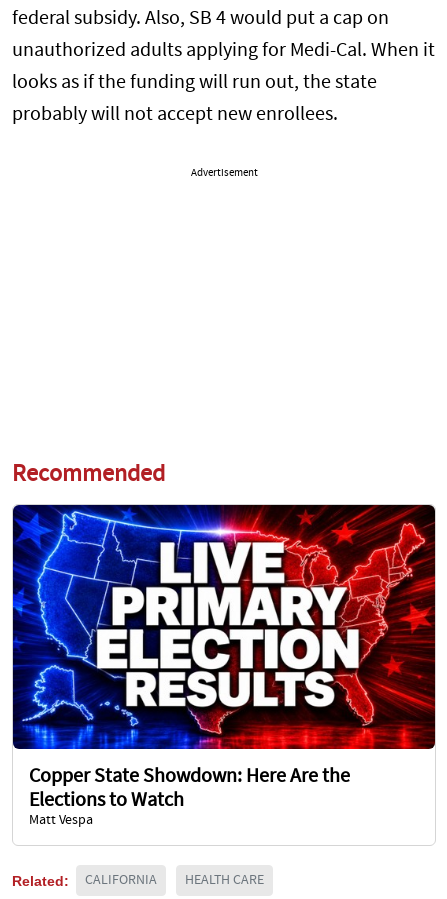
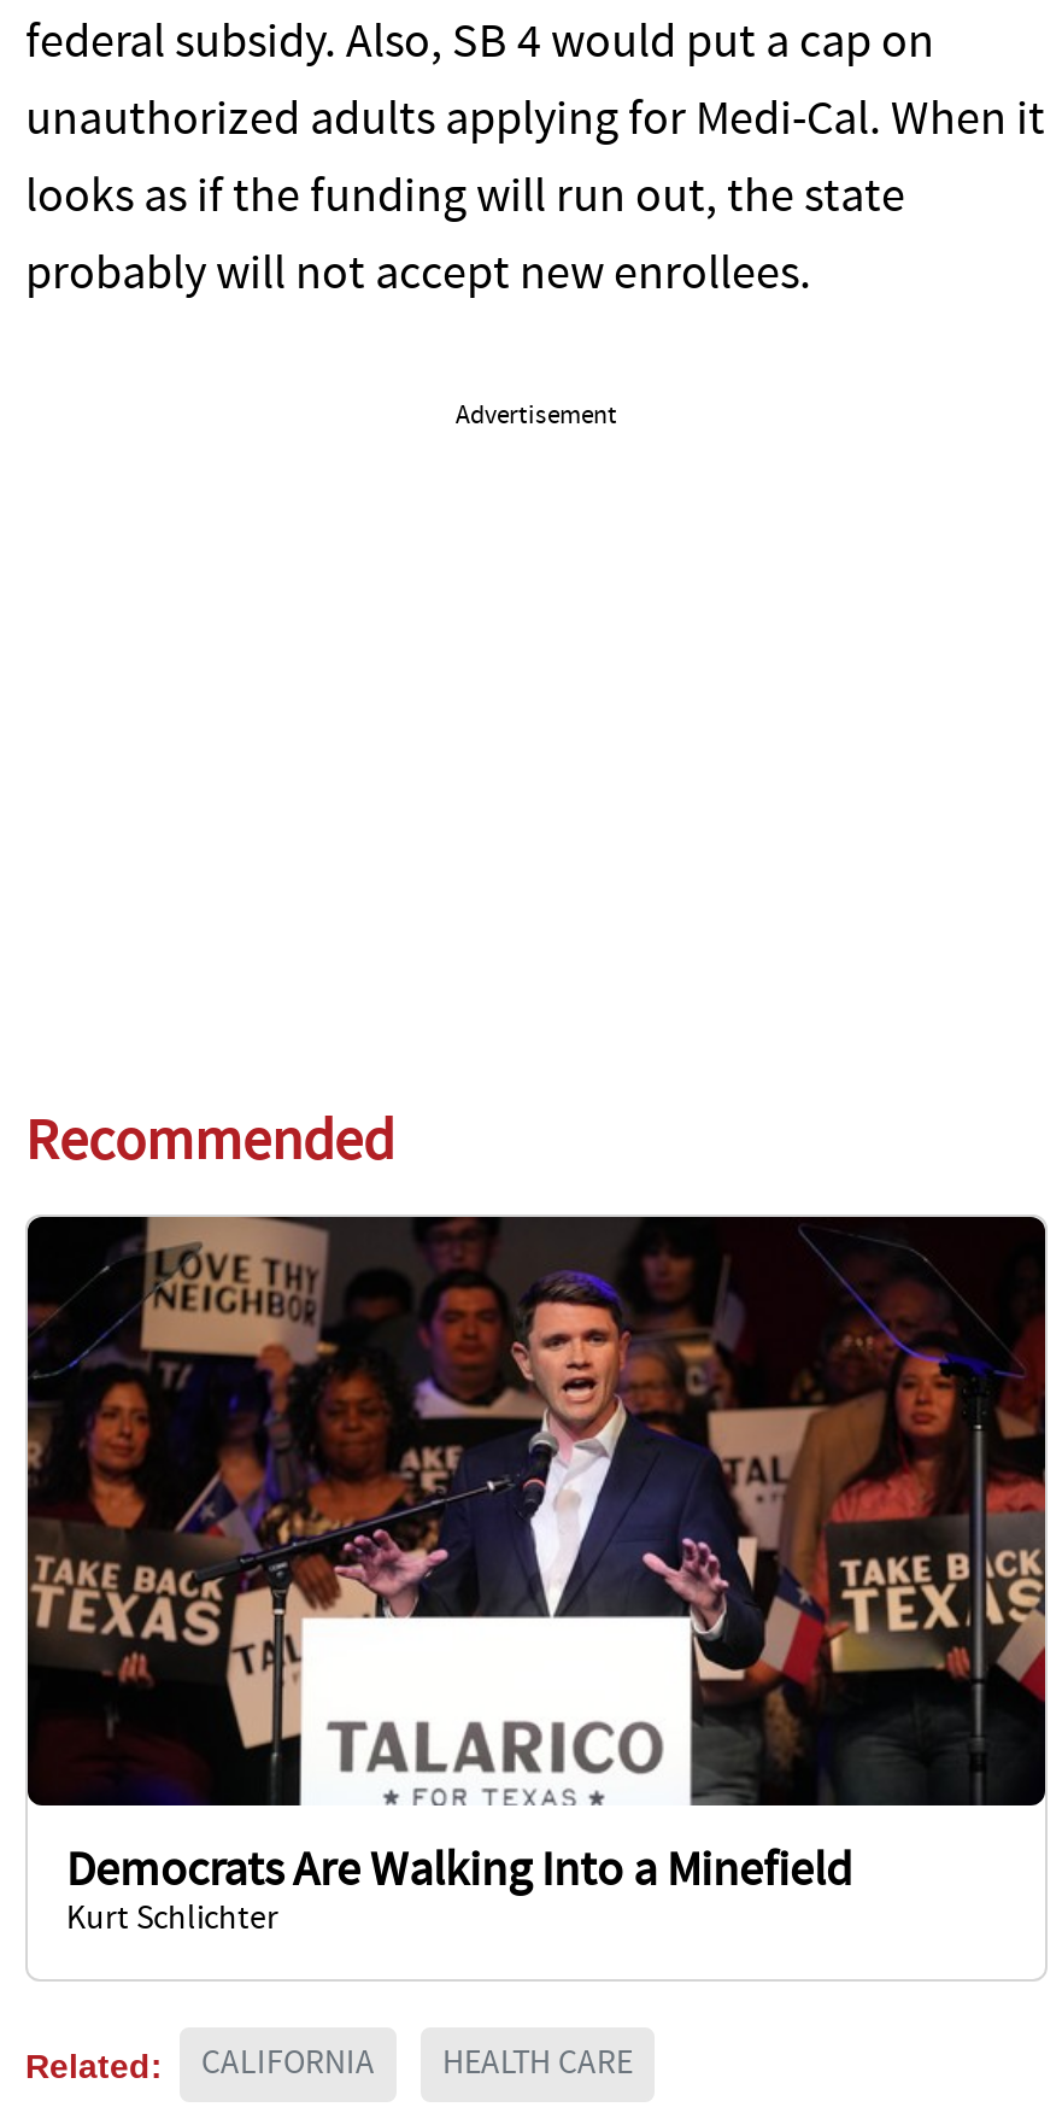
[12,504,436,828] [image] | Copper State Showdown: Here Are the | Elections to Watch | Matt Vespa -> [25,1215,1048,1939] [image] | Democrats Are Walking Into a Minefield | Kurt Schlichter

